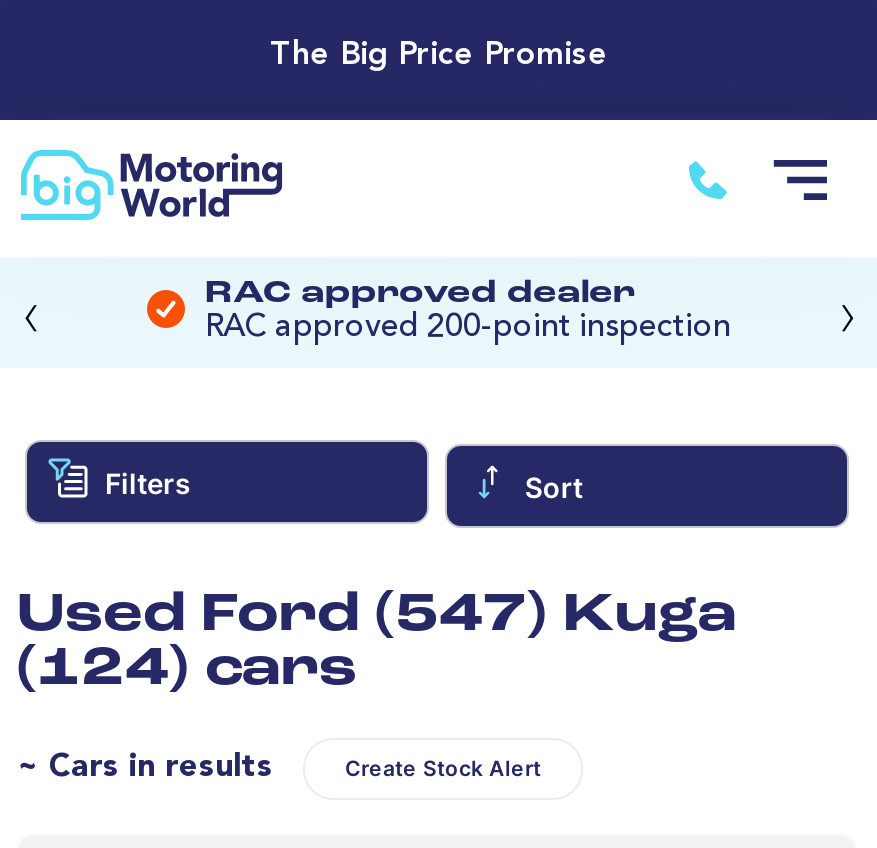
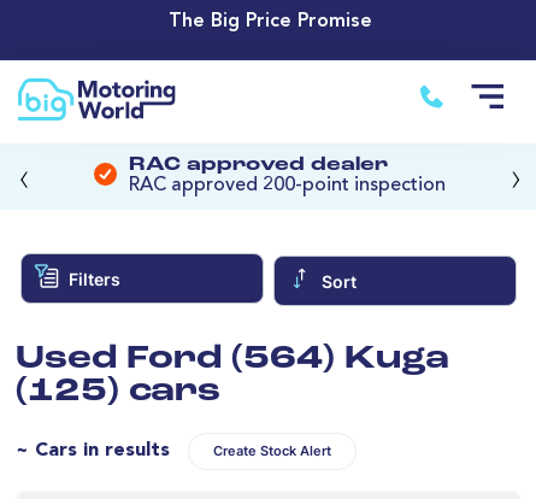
[17,589,737,643] Used Ford (547) Kuga -> [16,343,449,376] Used Ford (564) Kuga
[17,643,357,697] (124) cars -> [16,376,220,408] (125) cars

